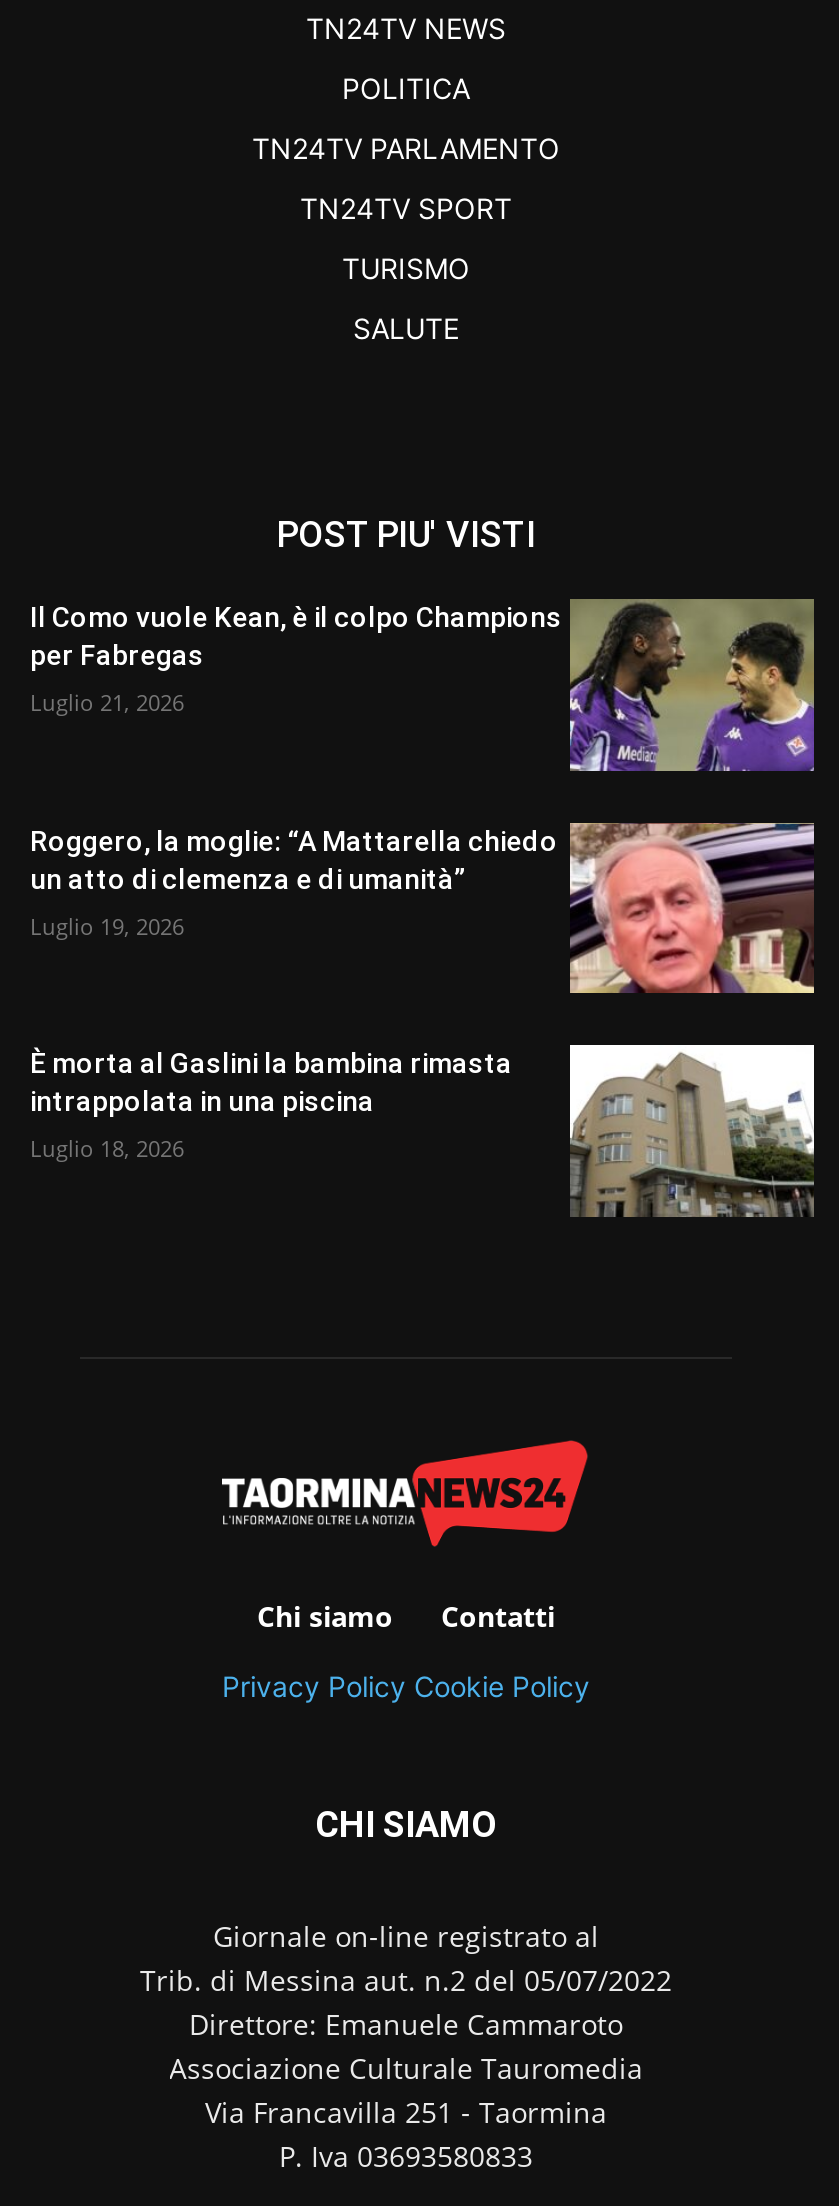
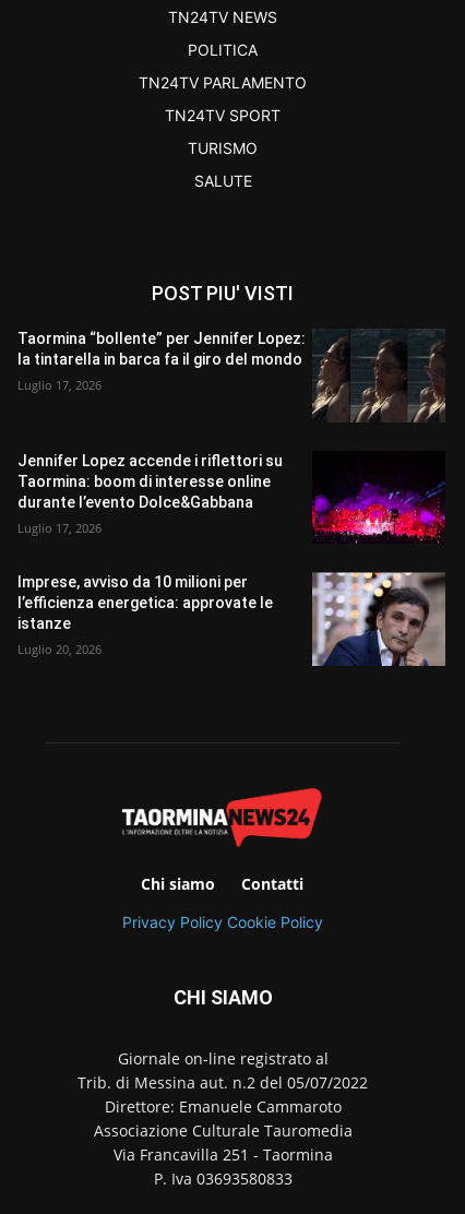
[30,597,816,773] [image] | Il Como vuole Kean, è il colpo Champions | per Fabregas -> [17,329,446,422] [image] | Taormina “bollente” per Jennifer Lopez: | la tintarella in barca fa il giro del mondo
[30,687,184,717] Luglio 21, 2026 -> [17,377,102,393] Luglio 17, 2026
[30,821,816,995] [image] | Roggero, la moglie: “A Mattarella chiedo | un atto di clemenza e di umanità” -> [17,451,445,544] [image] | Jennifer Lopez accende i riflettori su | Taormina: boom di interesse online | durante l’evento Dolce&Gabbana
[30,910,184,940] Luglio 19, 2026 -> [17,519,102,536] Luglio 17, 2026
[30,1043,816,1219] [image] | È morta al Gaslini la bambina rimasta | intrappolata in una piscina -> [17,571,446,667] [image] | Imprese, avviso da 10 milioni per | l’efficienza energetica: approvate le | istanze
[30,1134,184,1164] Luglio 18, 2026 -> [17,641,102,658] Luglio 20, 2026

